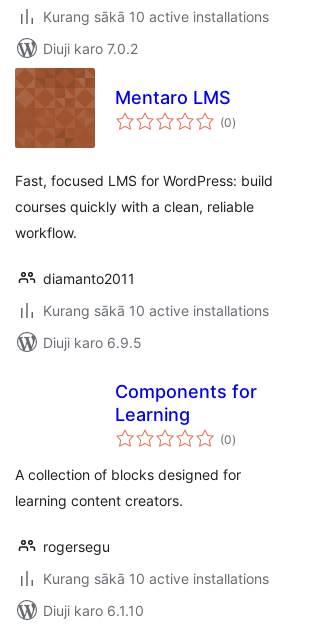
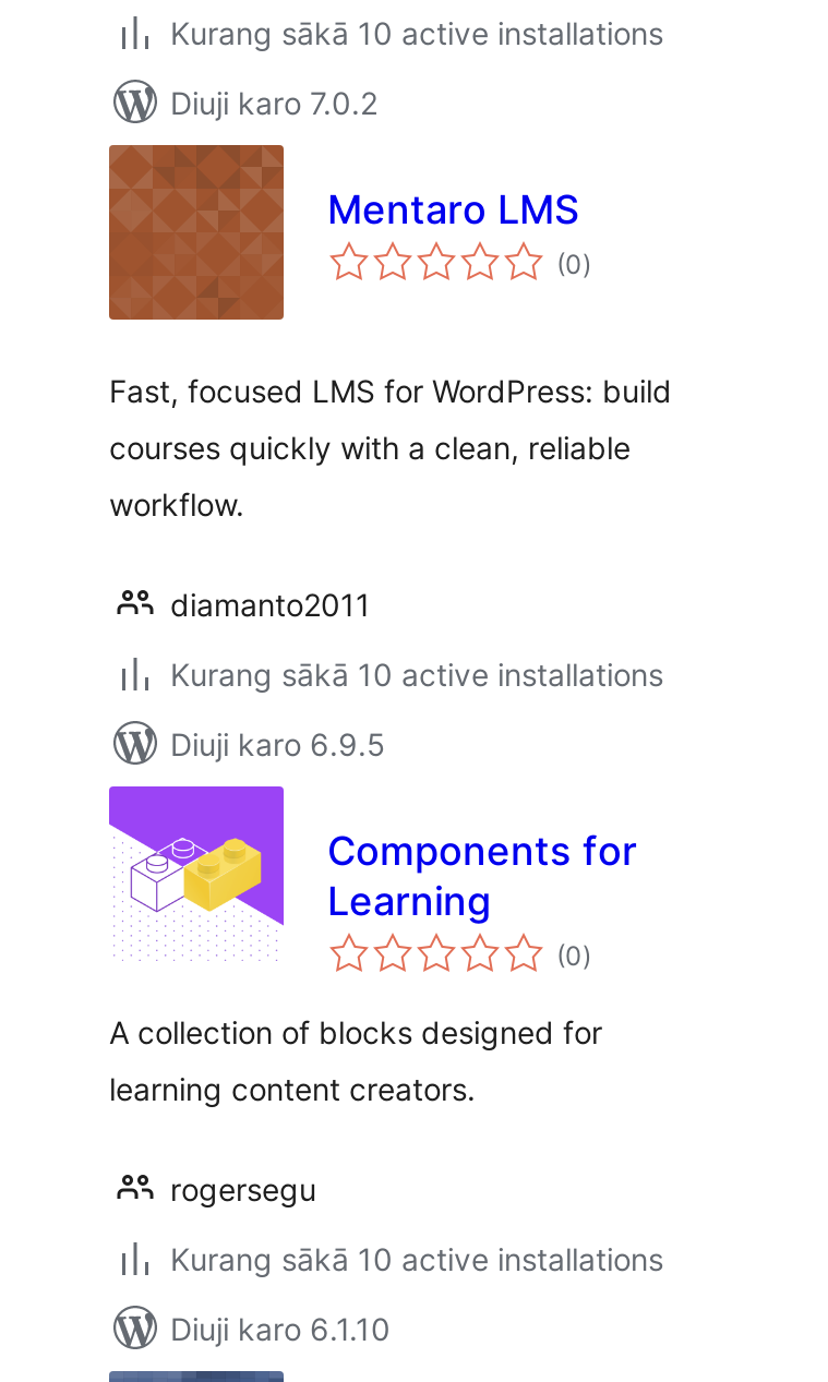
none -> [107,784,286,926] [image]

